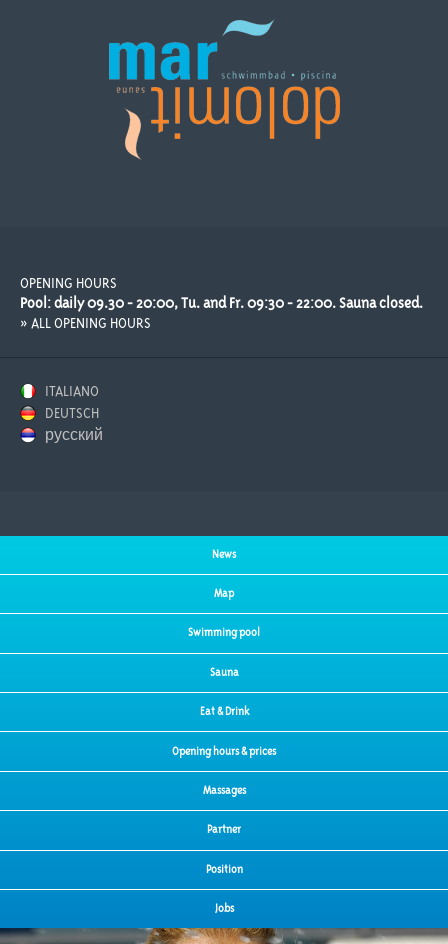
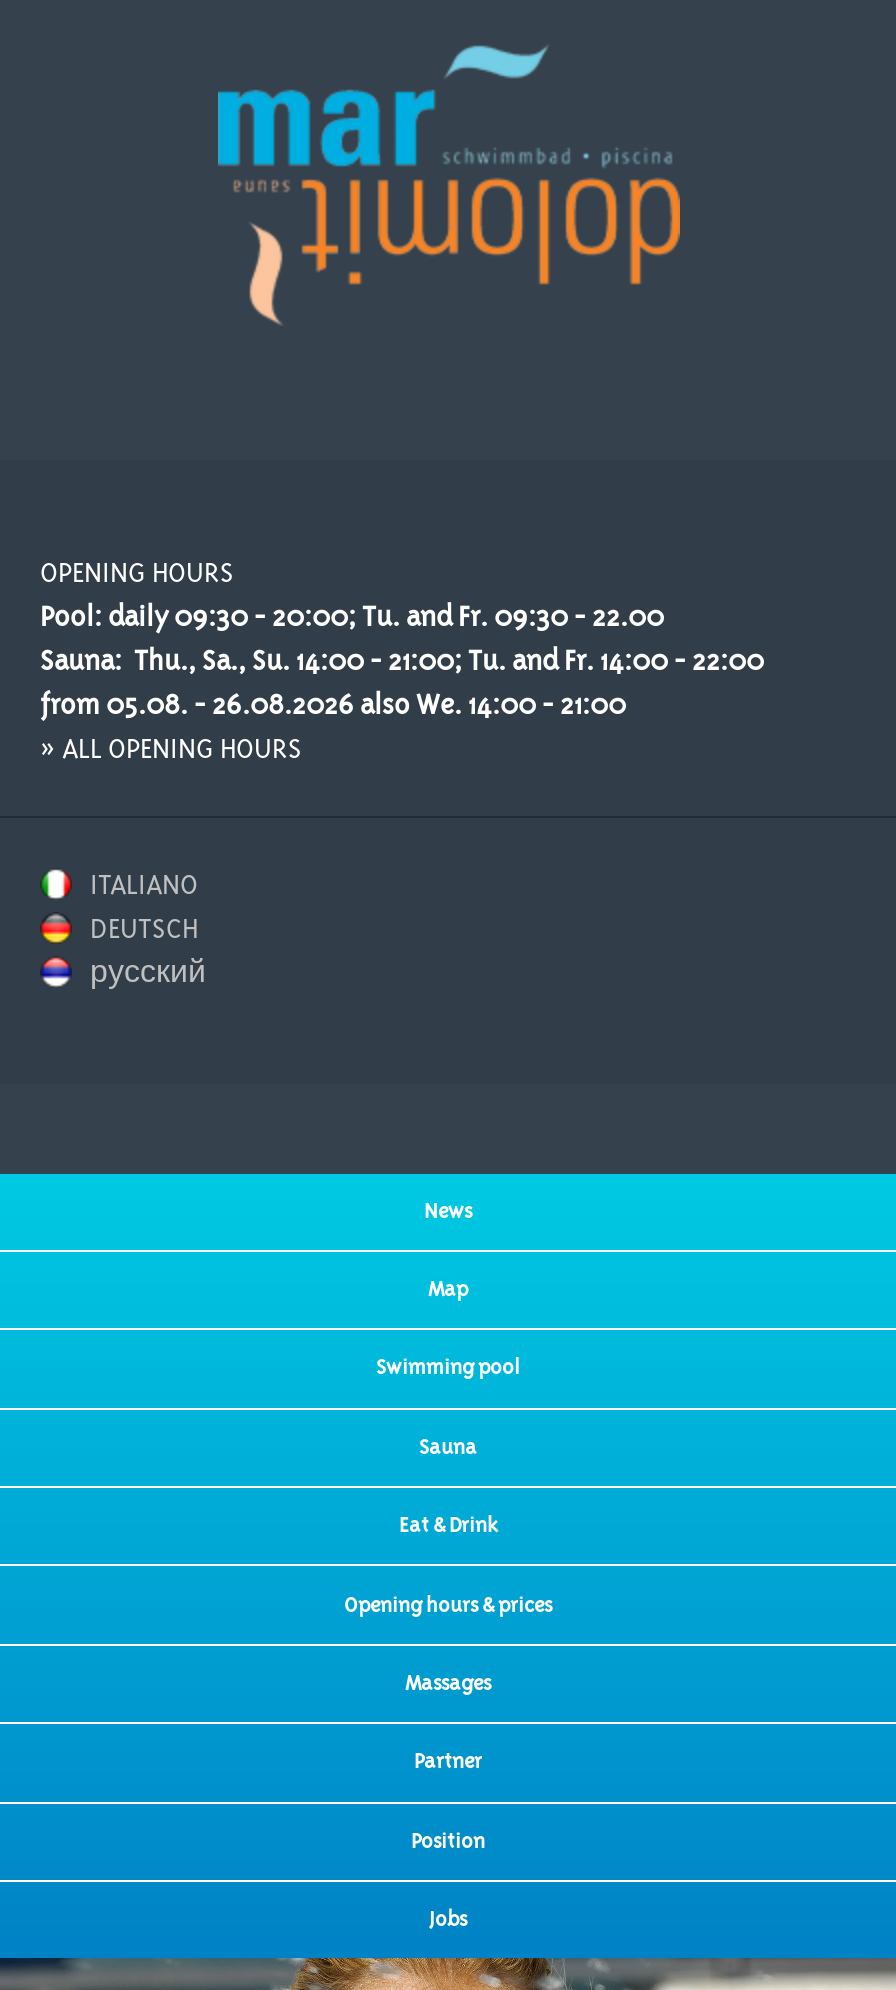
[20,294,423,312] Pool: daily 09.30 - 20:00, Tu. and Fr. 09:30 - 22:00. Sauna closed. -> [40,598,764,722] Pool: daily 09:30 - 20:00; Tu. and Fr. 09:30 - 22.00 | Sauna: Thu., Sa., Su. 14:00 - 21:00; Tu. and Fr. 14:00 - 22:00 | from 05.08. - 26.08.2026 also We. 14:00 - 21:00

